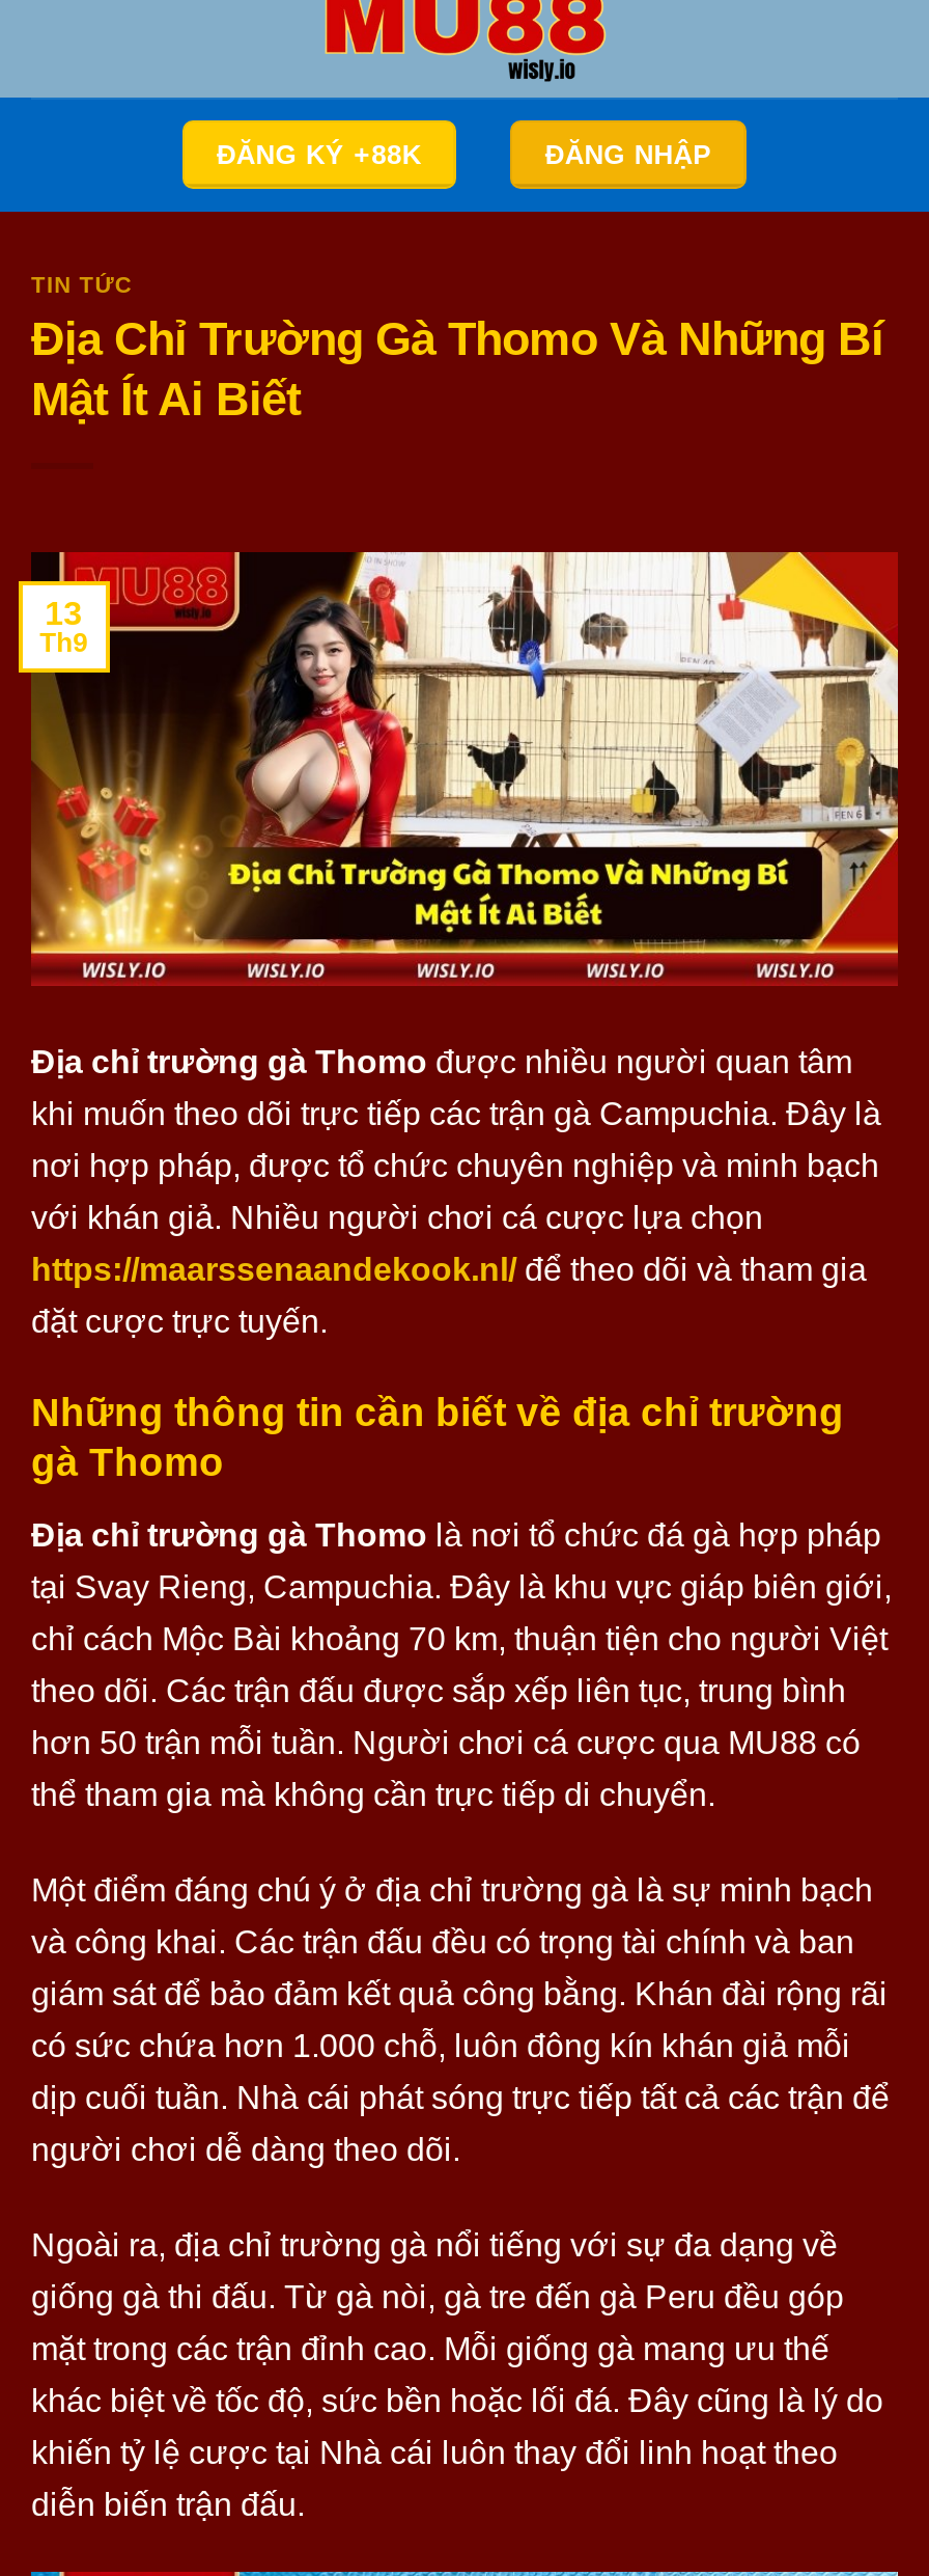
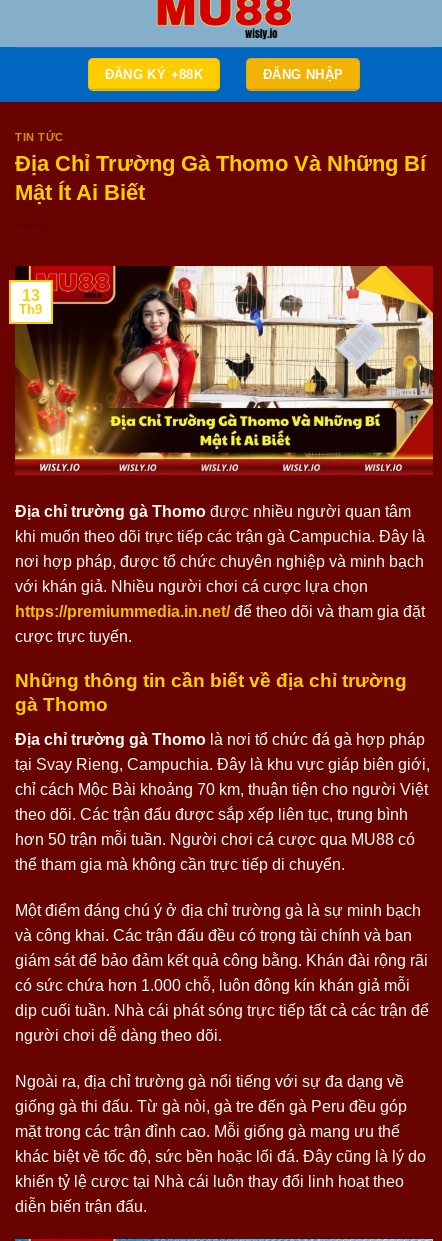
[31,1251,867,1286] https://maarssenaandekook.nl/ để theo dõi và tham gia -> [15,603,425,620] https://premiummedia.in.net/ để theo dõi và tham gia đặt
[31,1303,328,1338] đặt cược trực tuyến. -> [15,628,132,645] cược trực tuyến.

